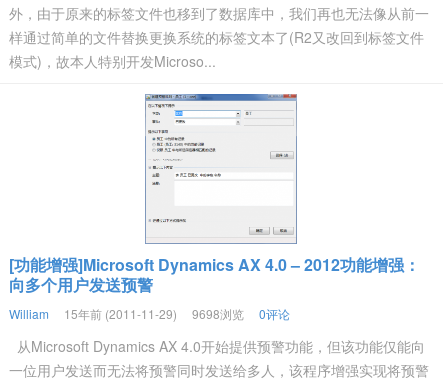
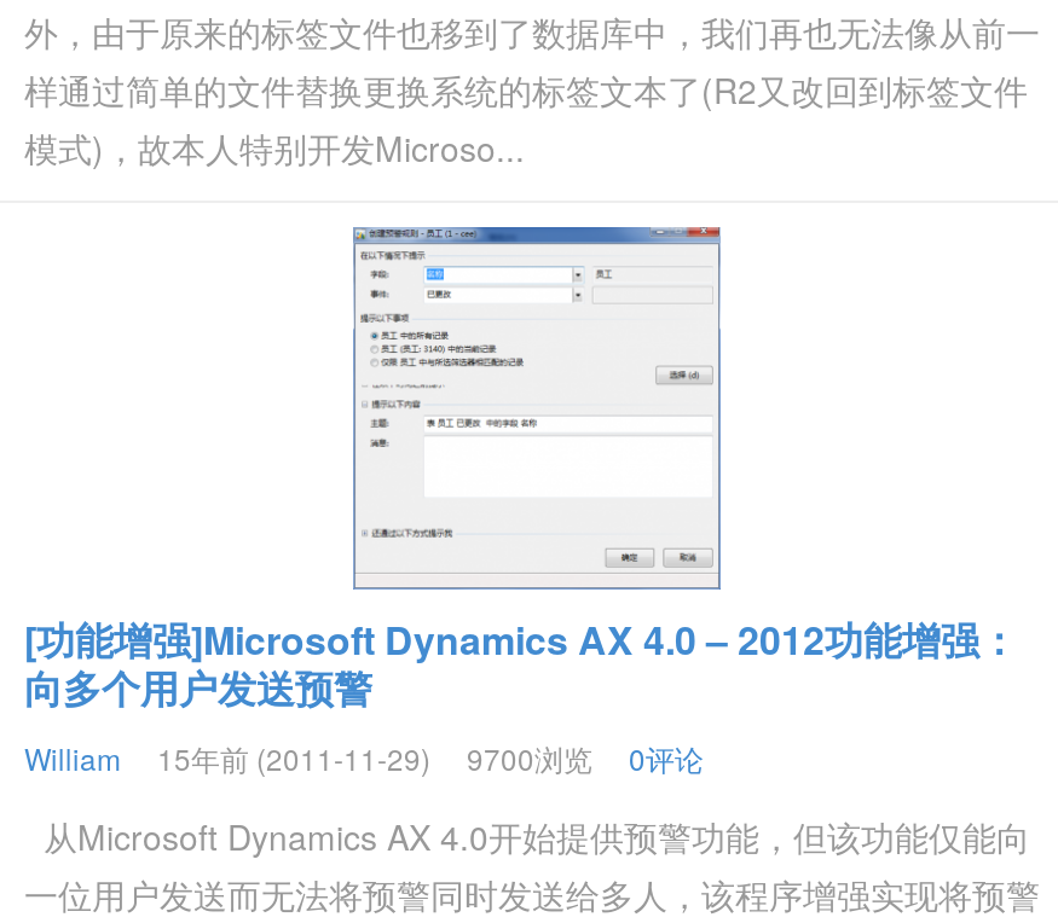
[9,305,290,322] William 15年前 (2011-11-29) 9698浏览 0评论 -> [24,737,704,778] William 15年前 (2011-11-29) 9700浏览 0评论

